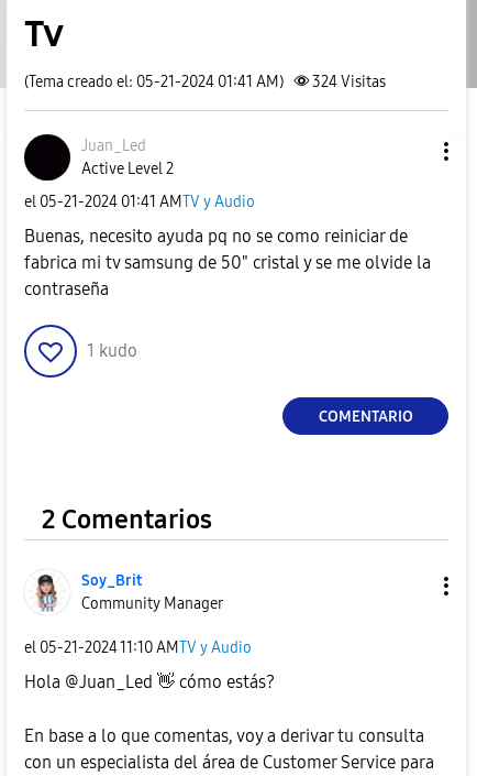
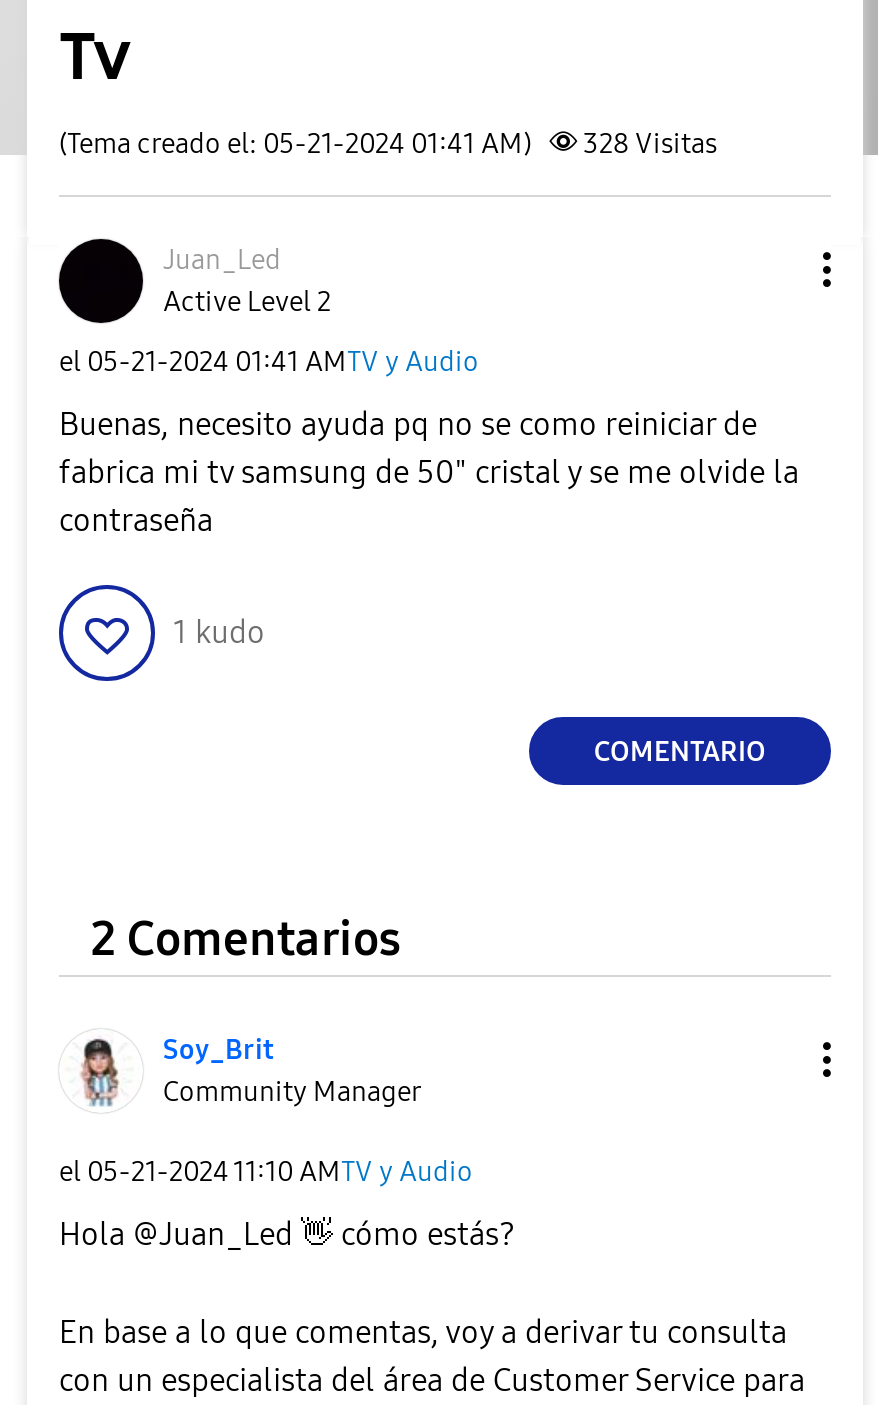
[24,73,386,91] (Tema creado el: 05-21-2024 01:41 AM) 324 Visitas -> [59,127,717,161] (Tema creado el: 05-21-2024 01:41 AM) 328 Visitas

